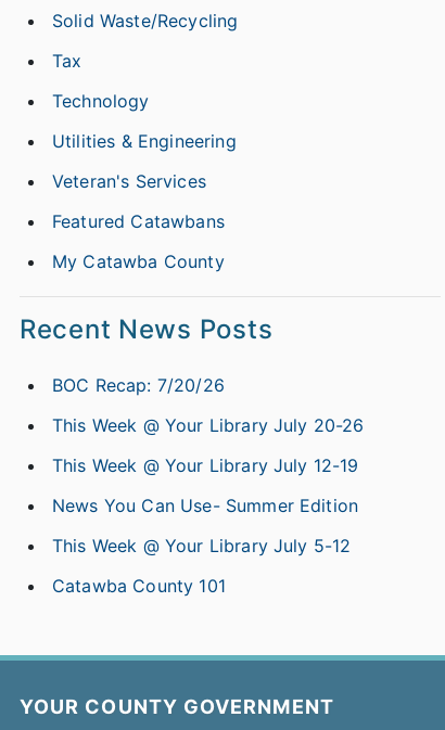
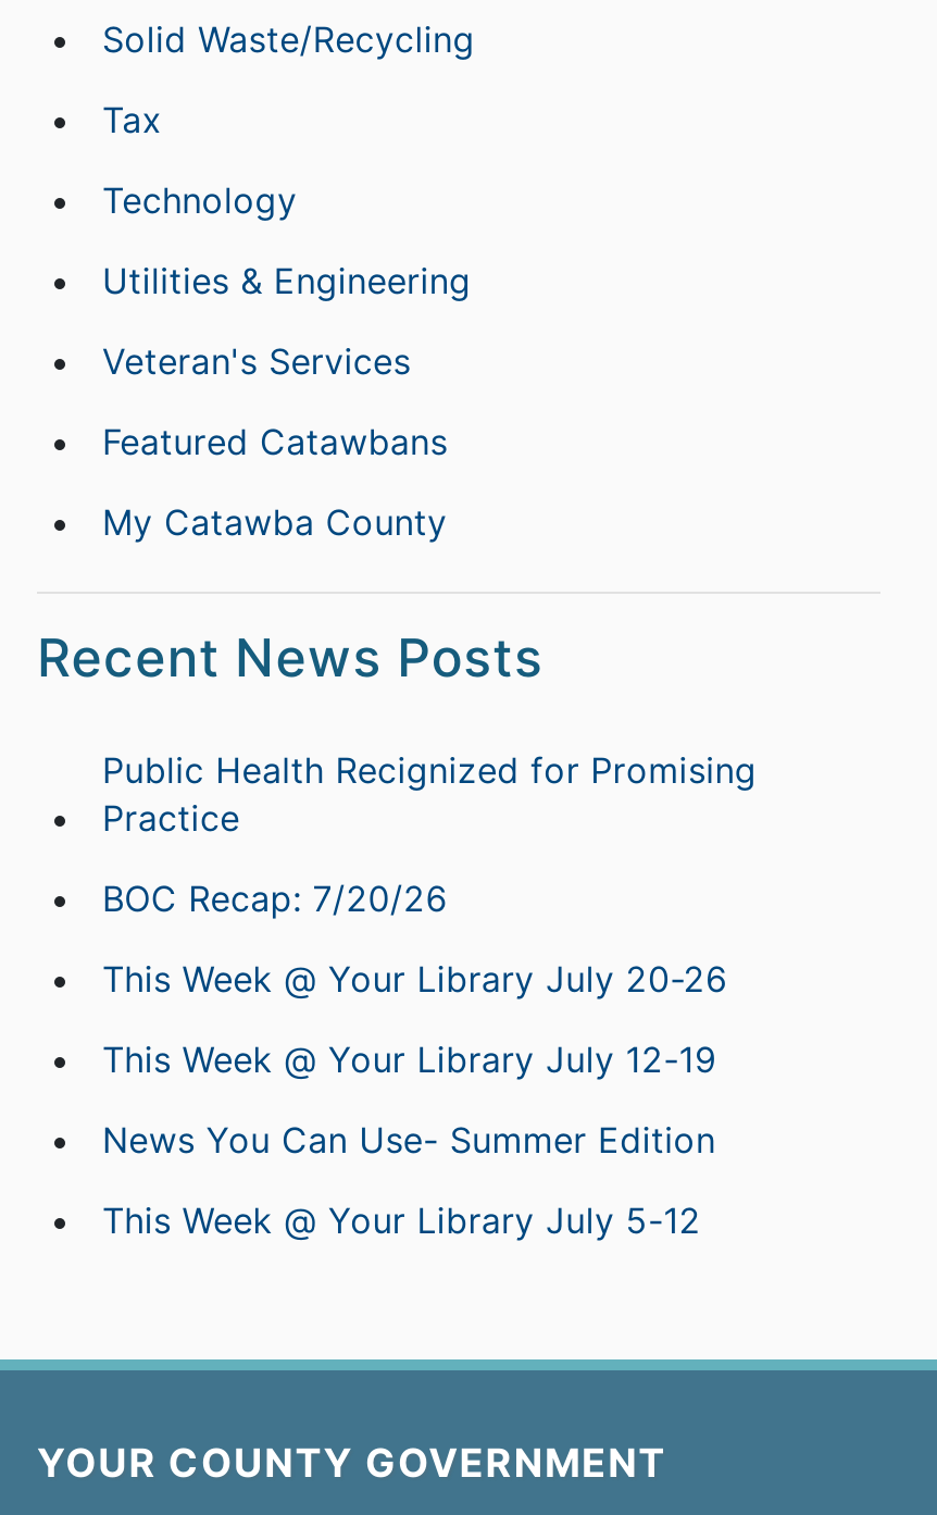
none -> [102,747,757,839] Public Health Recignized for Promising | Practice
moved [52,374,364,556] -> [102,876,727,1241]: BOC Recap: 7/20/26 | This Week @ Your Library July 20-26 | This Week @ Your Library July 12-19 | News You Can Use- Summer Edition | This Week @ Your Library July 5-12
[52,574,226,596] Catawba County 101 -> none

